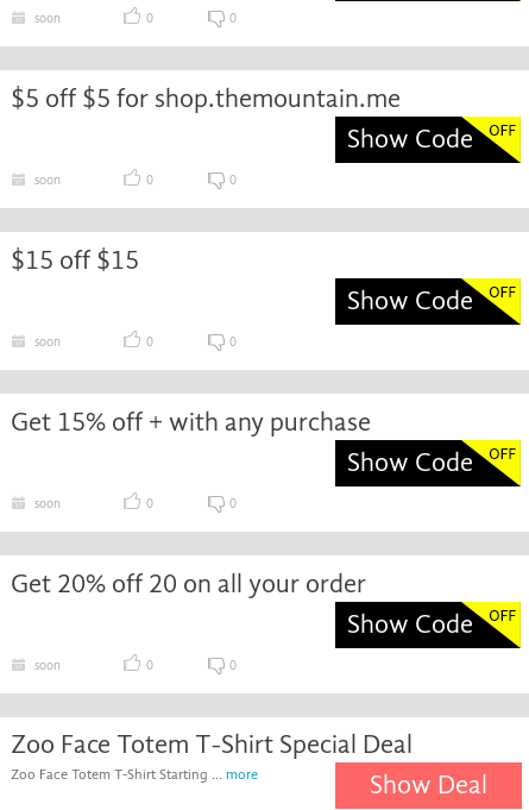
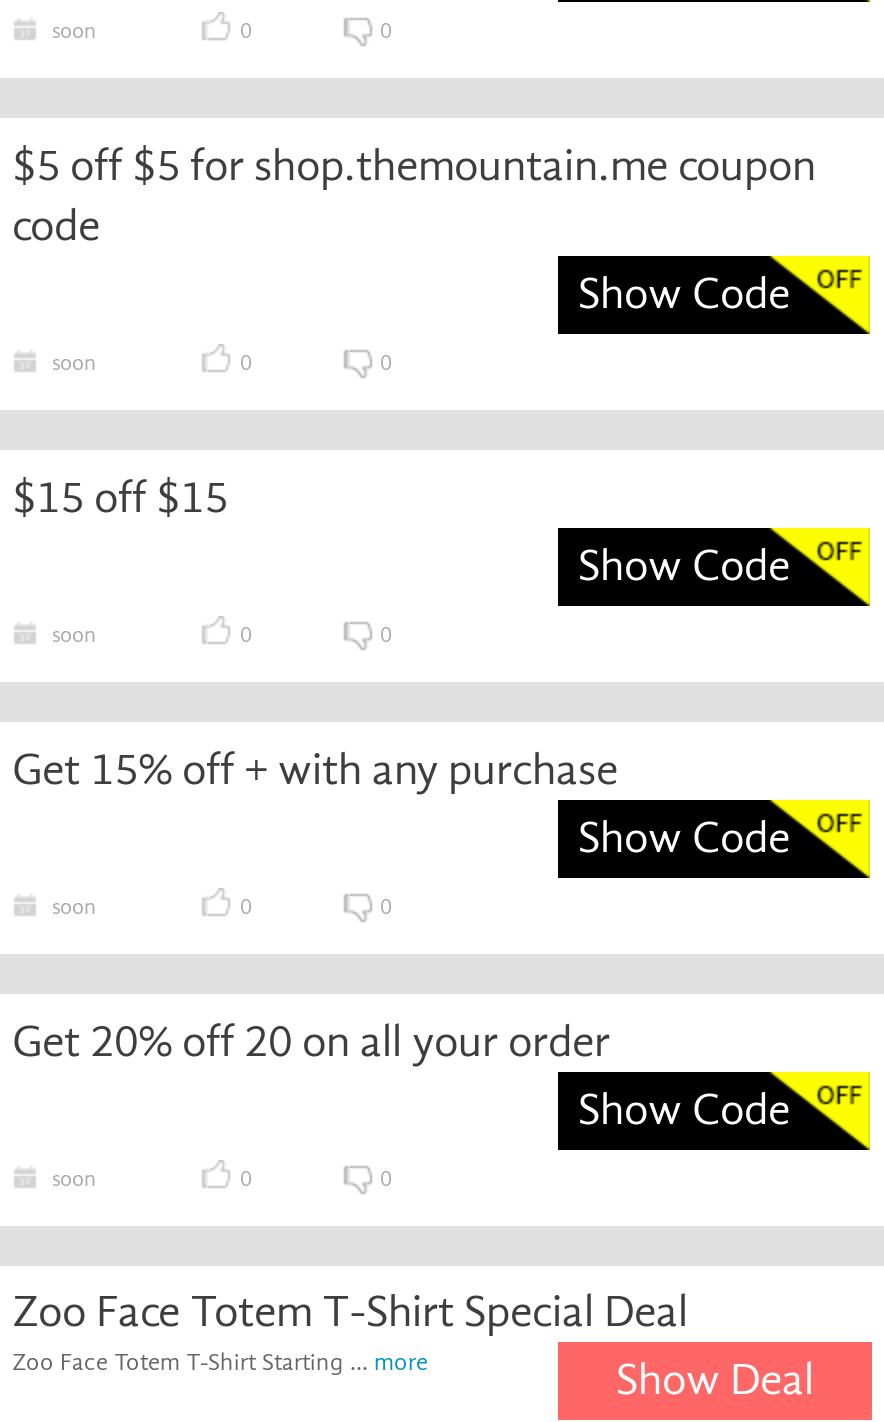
[11,83,401,114] $5 off $5 for shop.themountain.me -> [12,140,816,252] $5 off $5 for shop.themountain.me coupon | code

